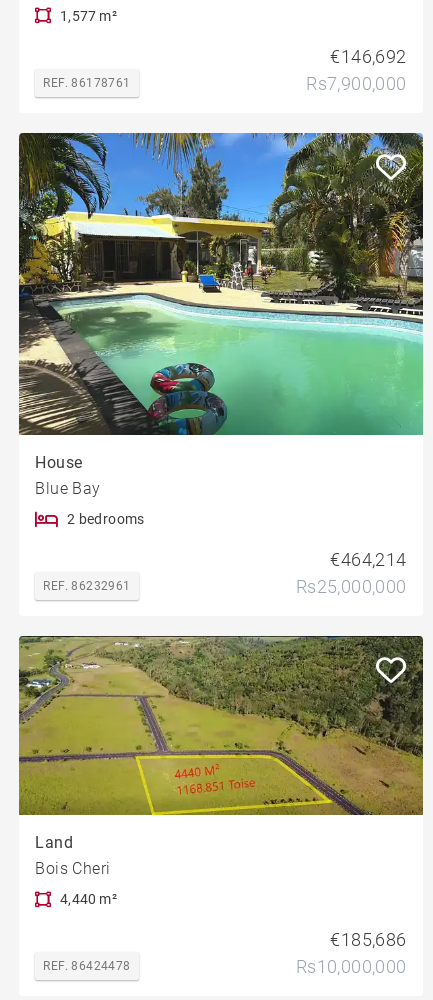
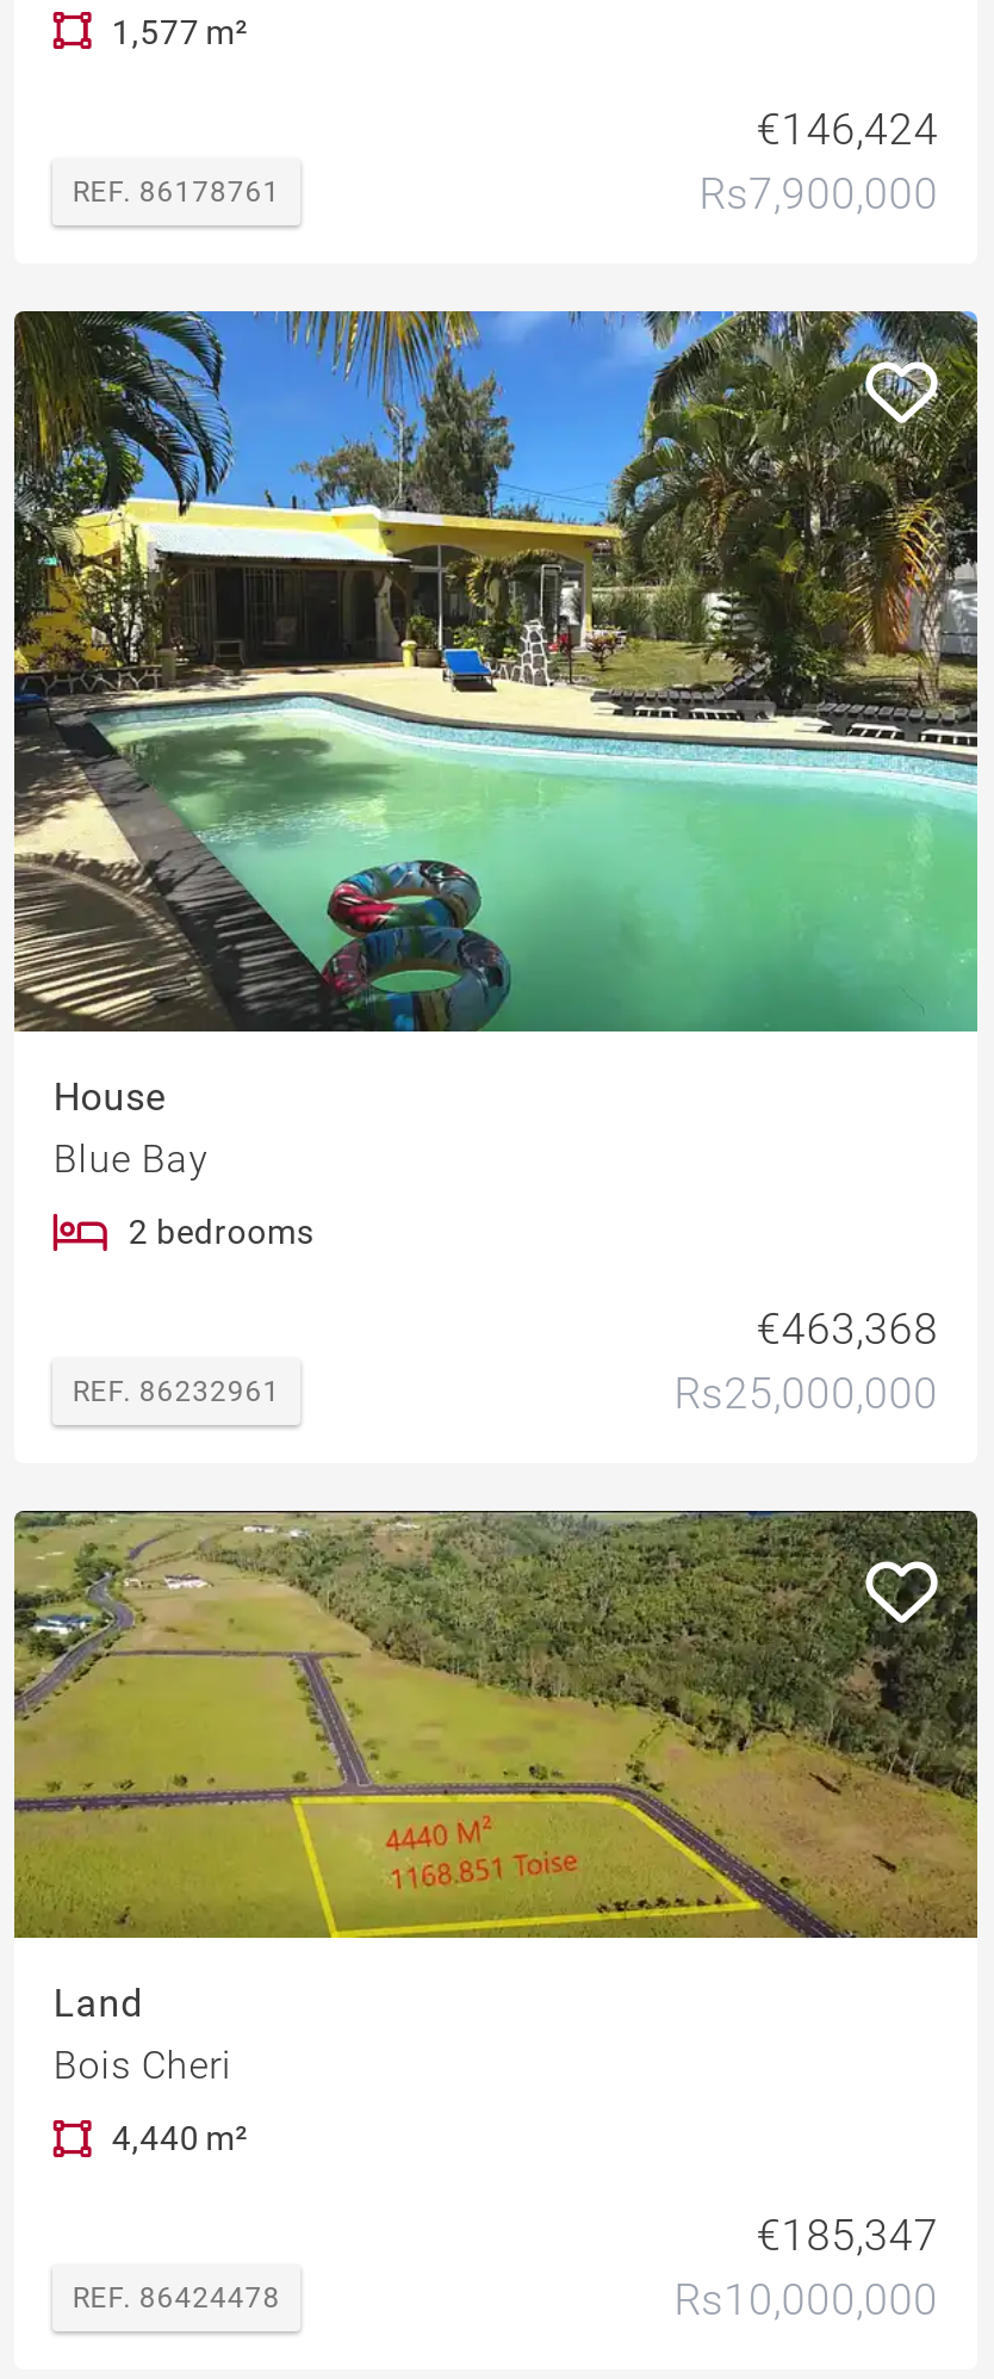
[330,46,407,67] €146,692 -> [757,103,938,153] €146,424
[330,549,407,570] €464,214 -> [757,1303,938,1353] €463,368
[330,929,407,950] €185,686 -> [757,2211,938,2261] €185,347

